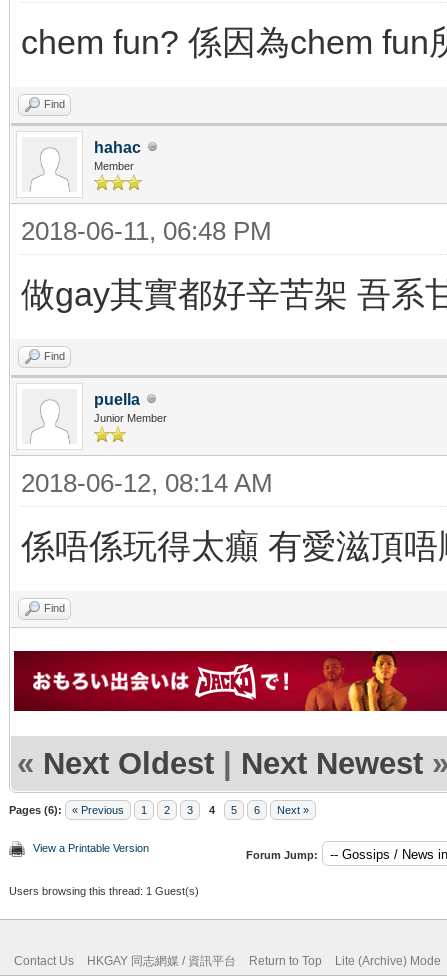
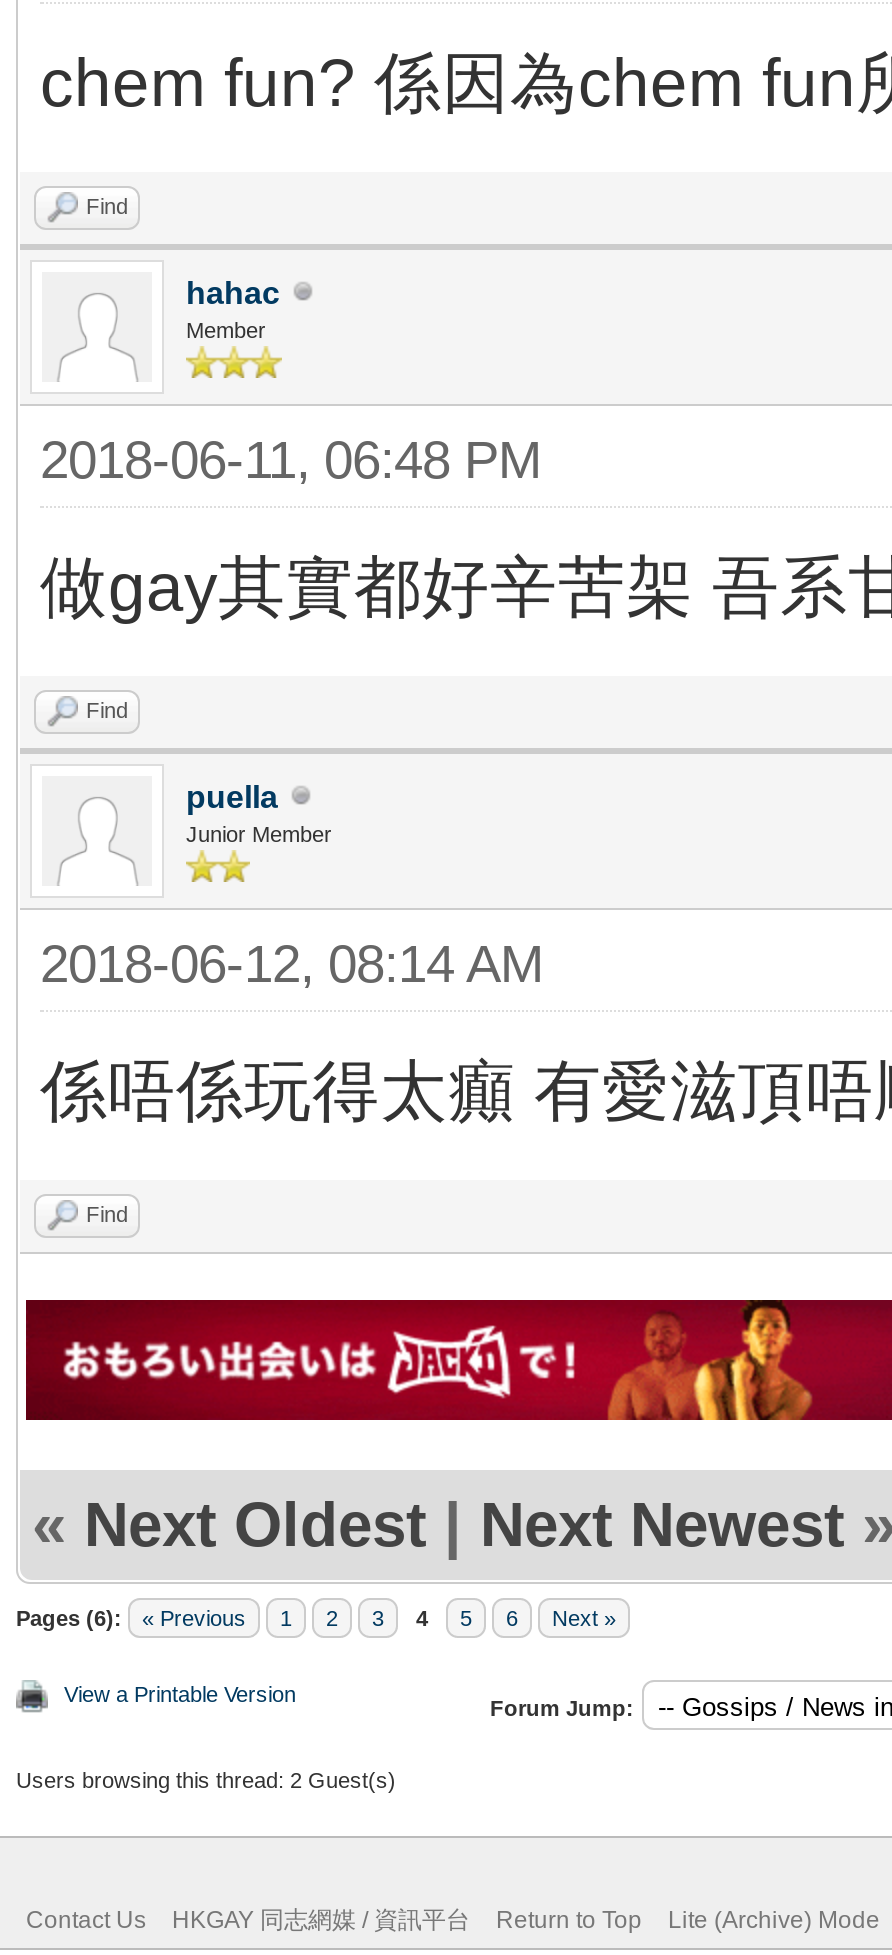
[9,884,199,896] Users browsing this thread: 1 Guest(s) -> [16,1767,396,1791] Users browsing this thread: 2 Guest(s)

